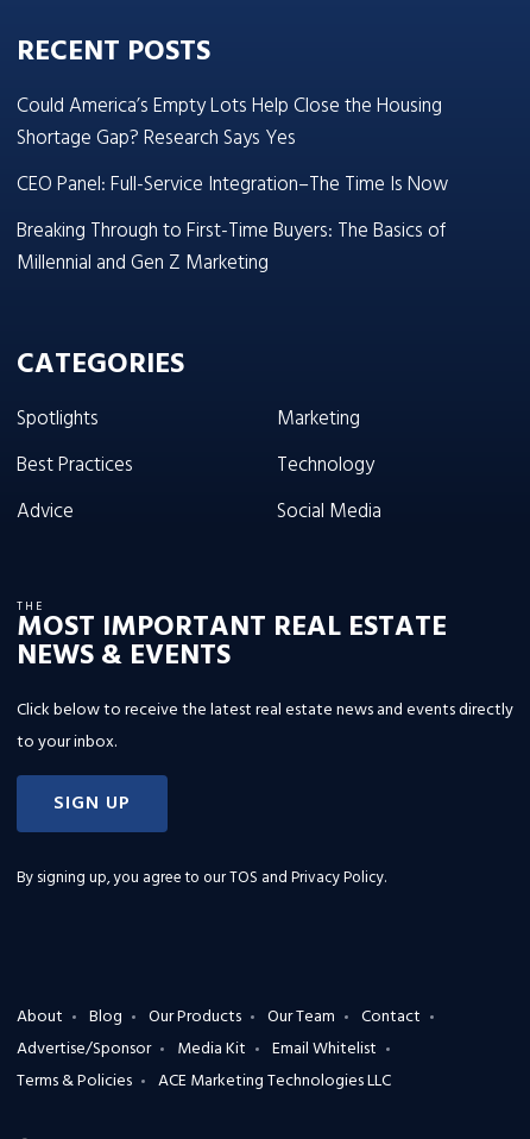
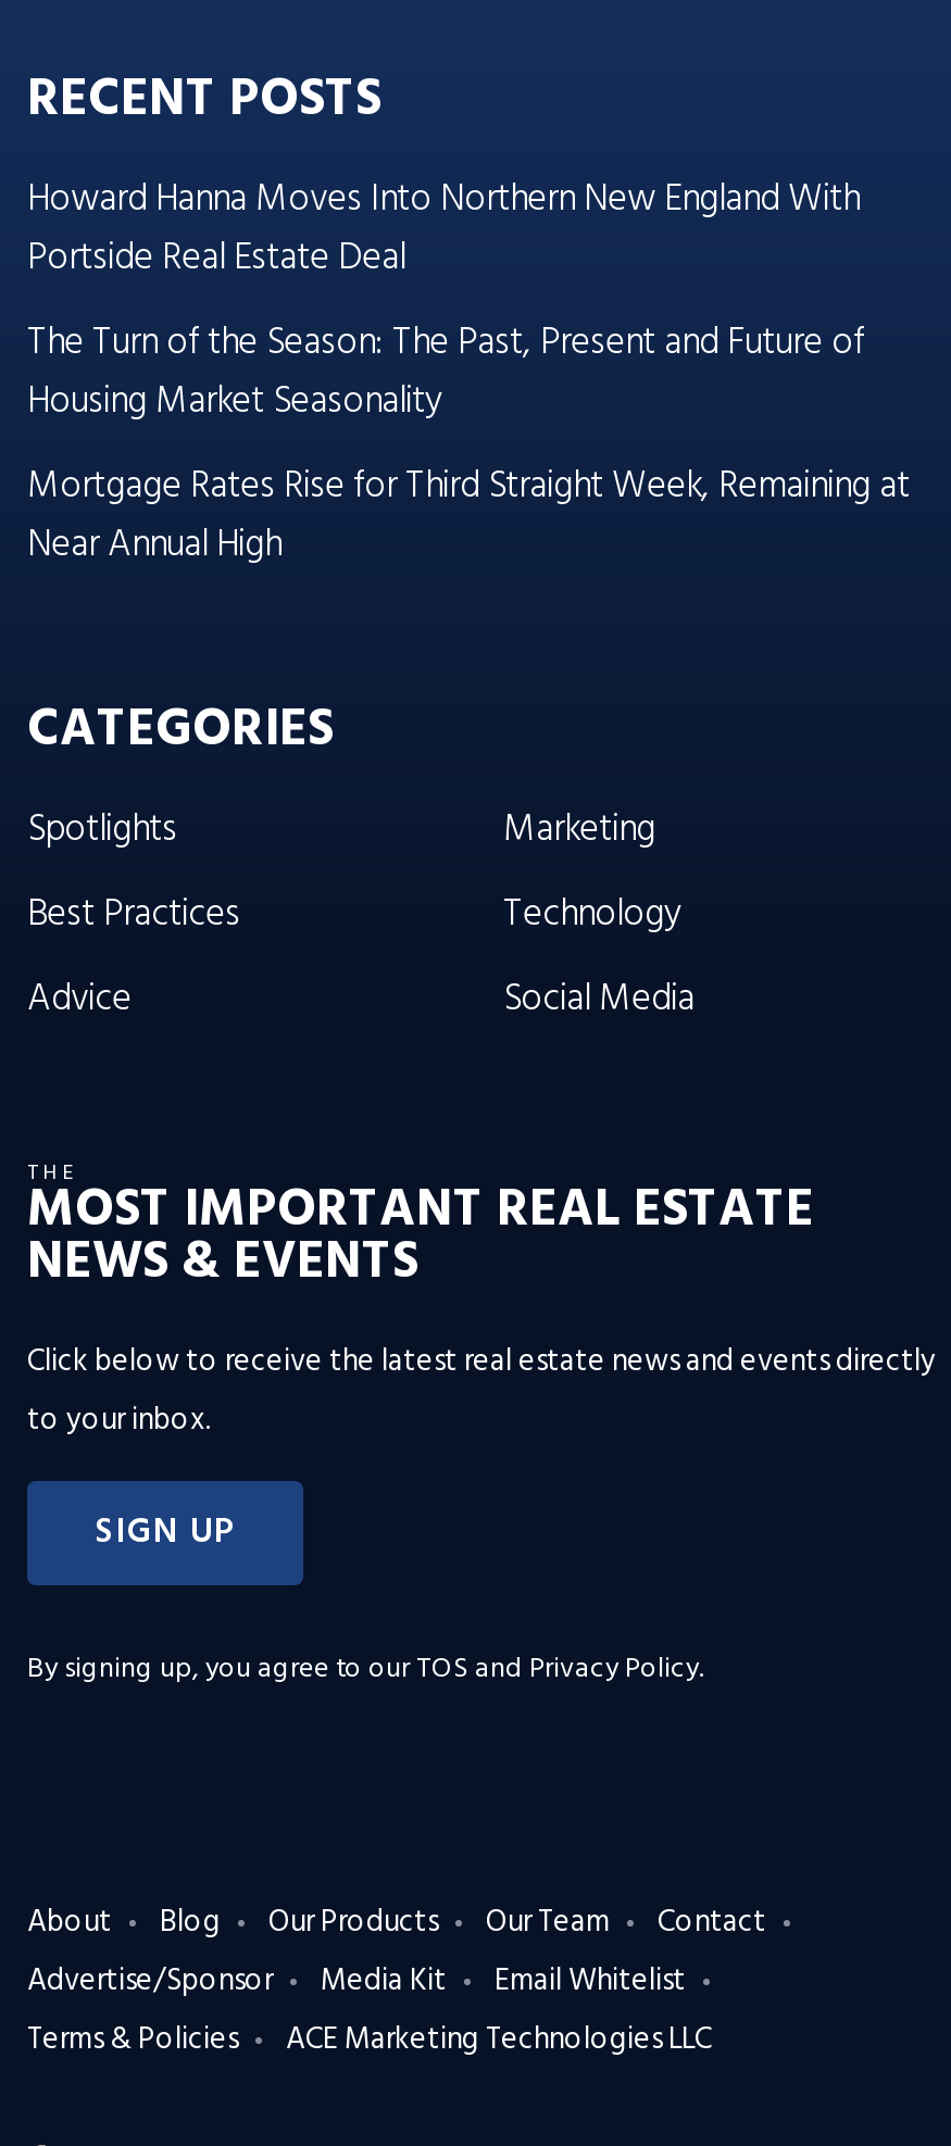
[17,91,448,280] Could America’s Empty Lots Help Close the Housing | Shortage Gap? Research Says Yes | CEO Panel: Full-Service Integration–The Time Is Now | Breaking Through to First-Time Buyers: The Basics of | Millennial and Gen Z Marketing -> [27,171,910,576] Howard Hanna Moves Into Northern New England With | Portside Real Estate Deal | The Turn of the Season: The Past, Present and Future of | Housing Market Seasonality | Mortgage Rates Rise for Third Straight Week, Remaining at | Near Annual High

